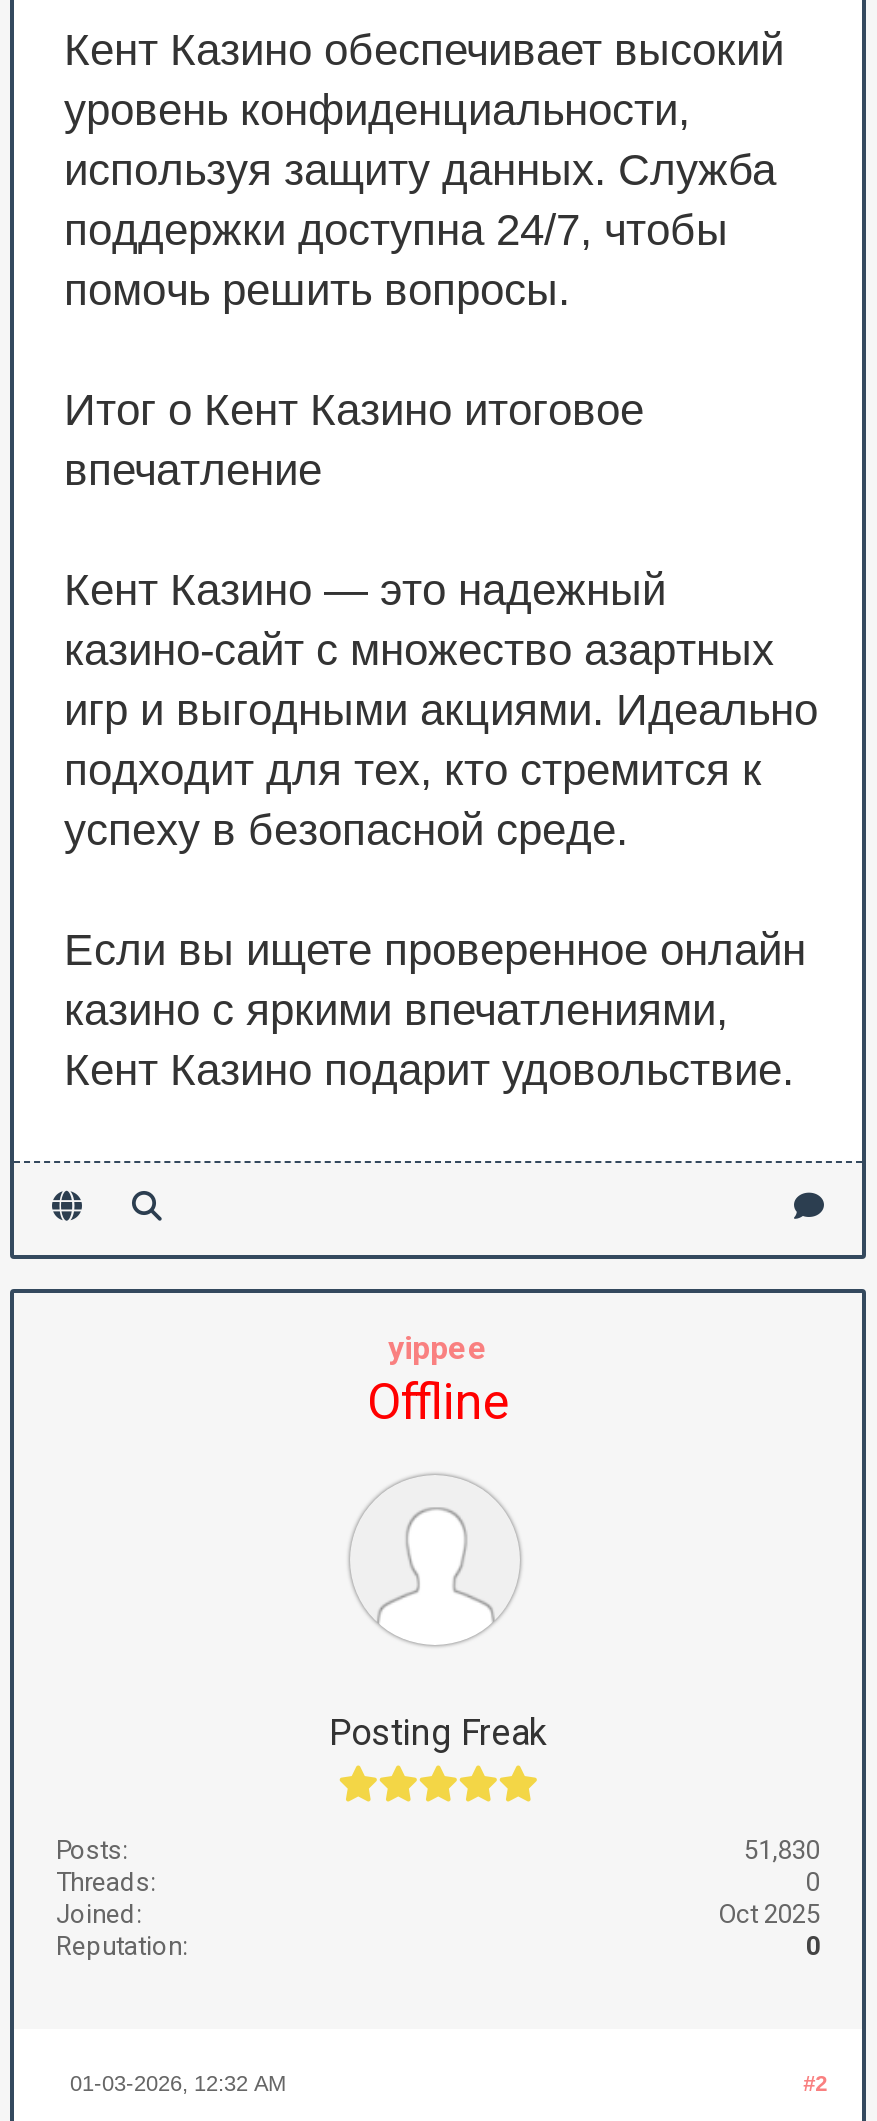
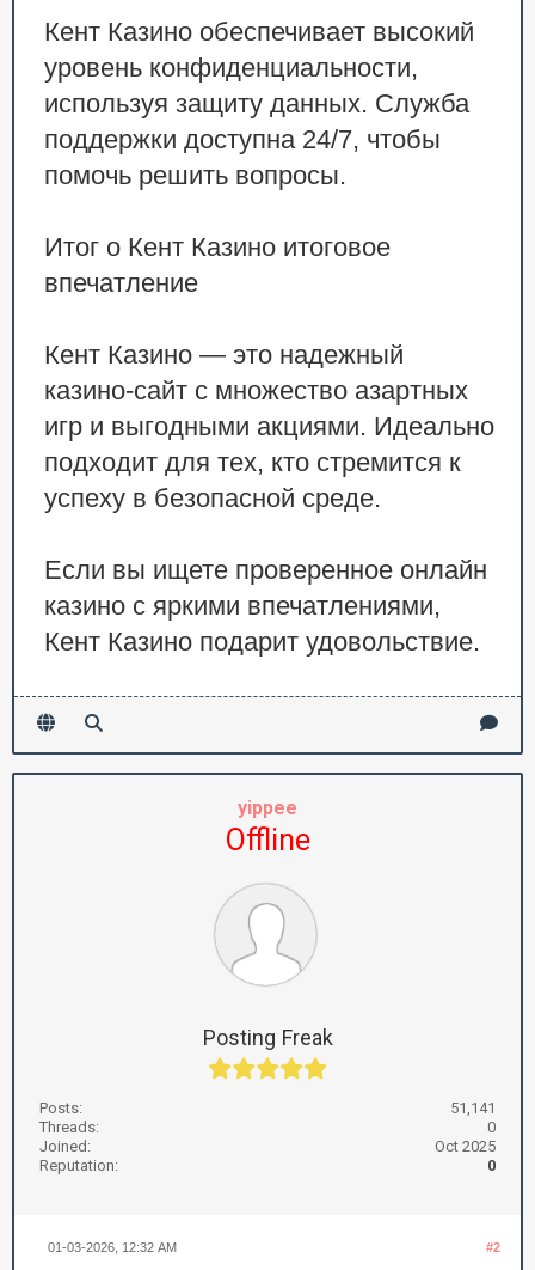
[744,1831,820,1879] 51,830 -> [450,1097,496,1125] 51,141

